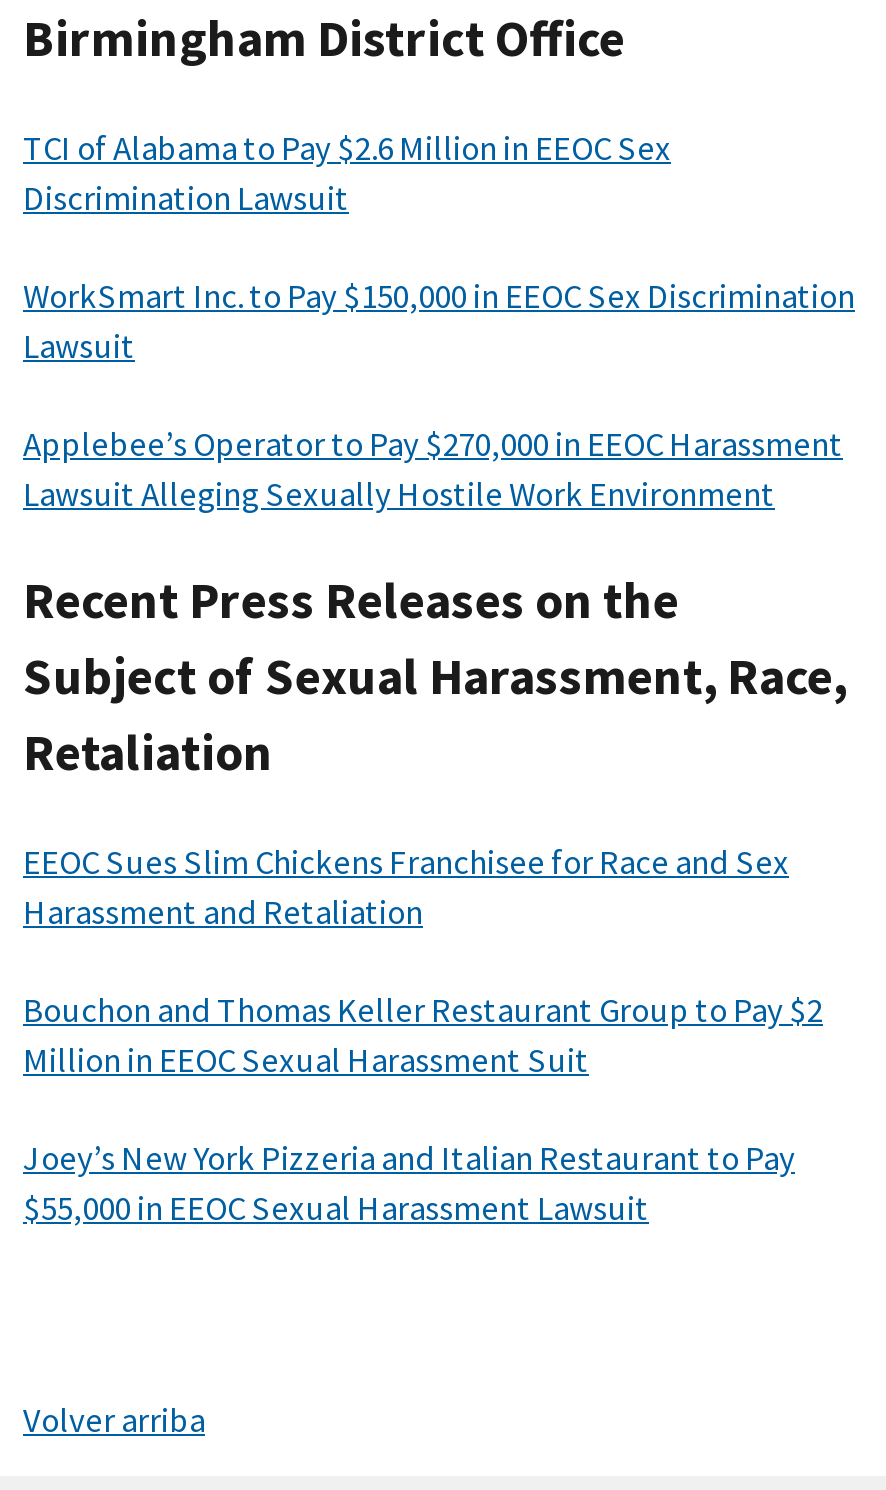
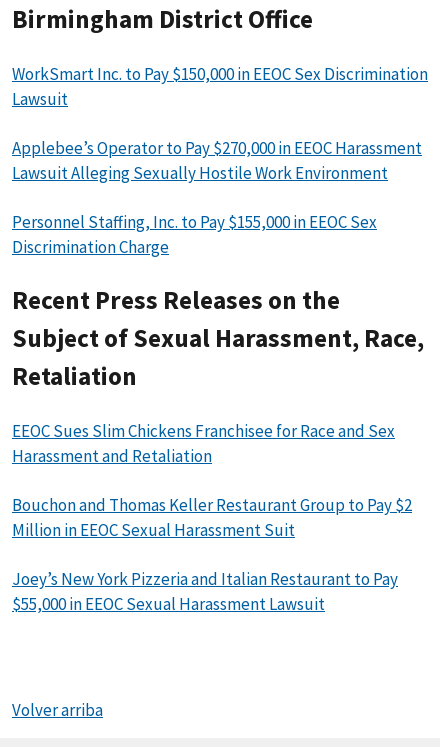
[23,126,671,220] TCI of Alabama to Pay $2.6 Million in EEOC Sex | Discrimination Lawsuit -> none
moved [23,274,855,516] -> [12,63,428,184]: WorkSmart Inc. to Pay $150,000 in EEOC Sex Discrimination | Lawsuit | Applebee’s Operator to Pay $270,000 in EEOC Harassment | Lawsuit Alleging Sexually Hostile Work Environment
none -> [12,211,377,258] Personnel Staffing, Inc. to Pay $155,000 in EEOC Sex | Discrimination Charge

